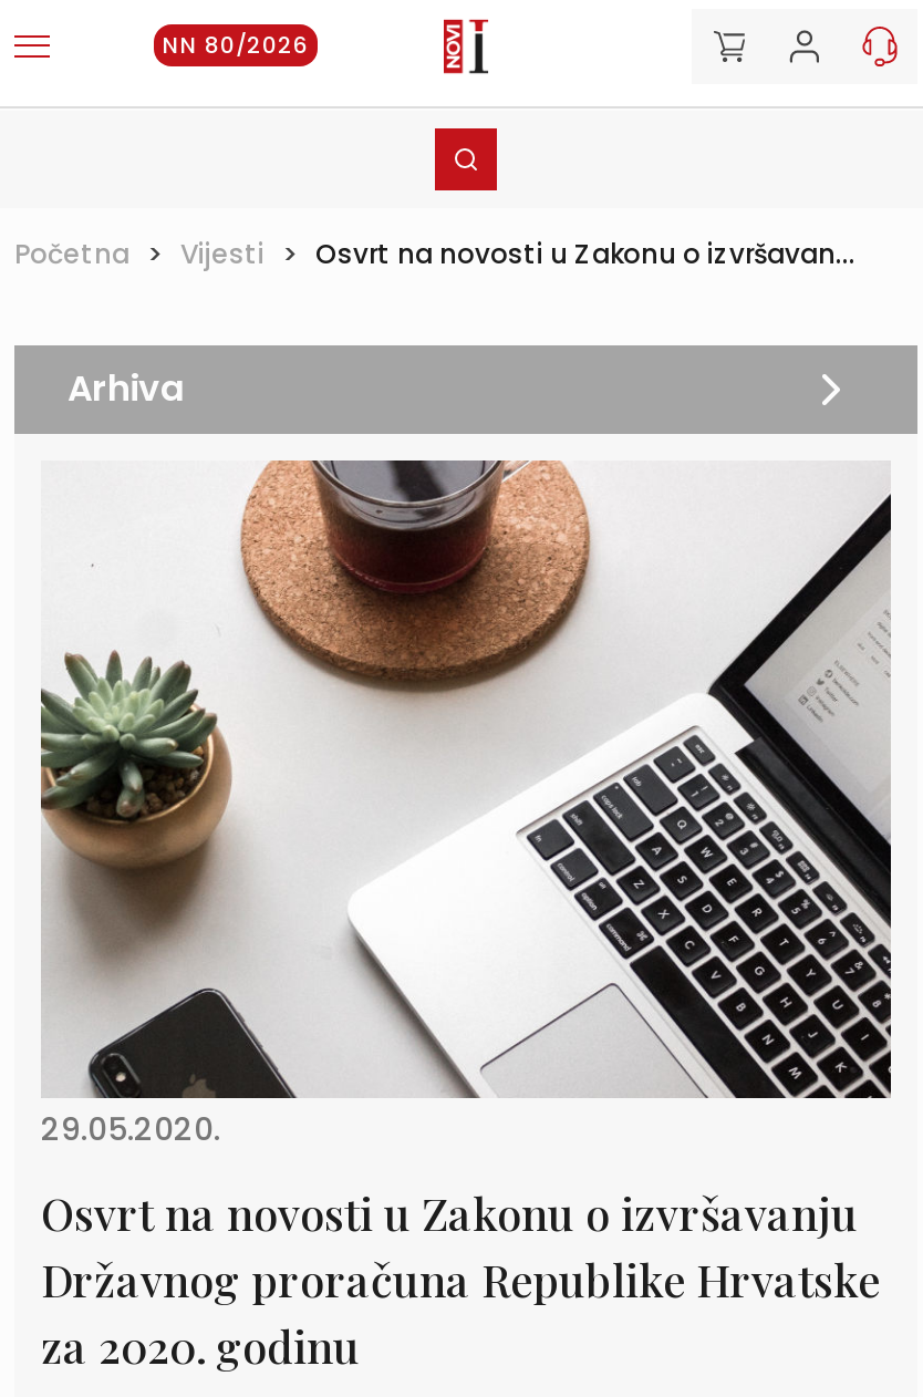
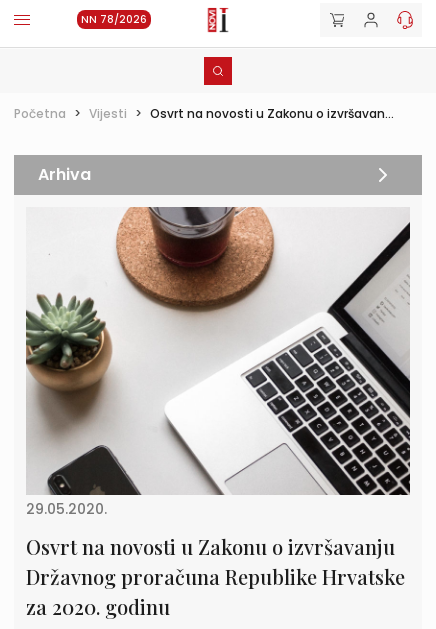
[163,29,309,62] NN 80/2026 -> [81,12,147,27] NN 78/2026

